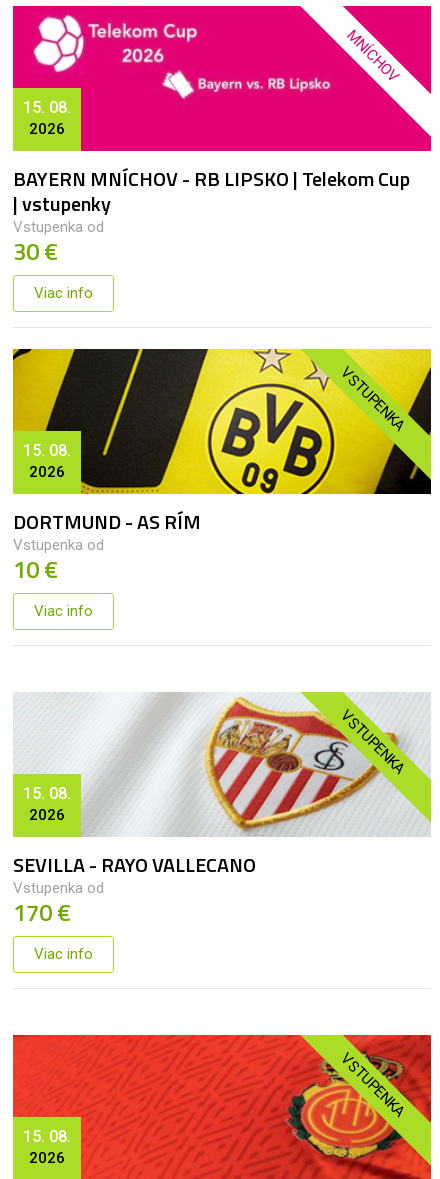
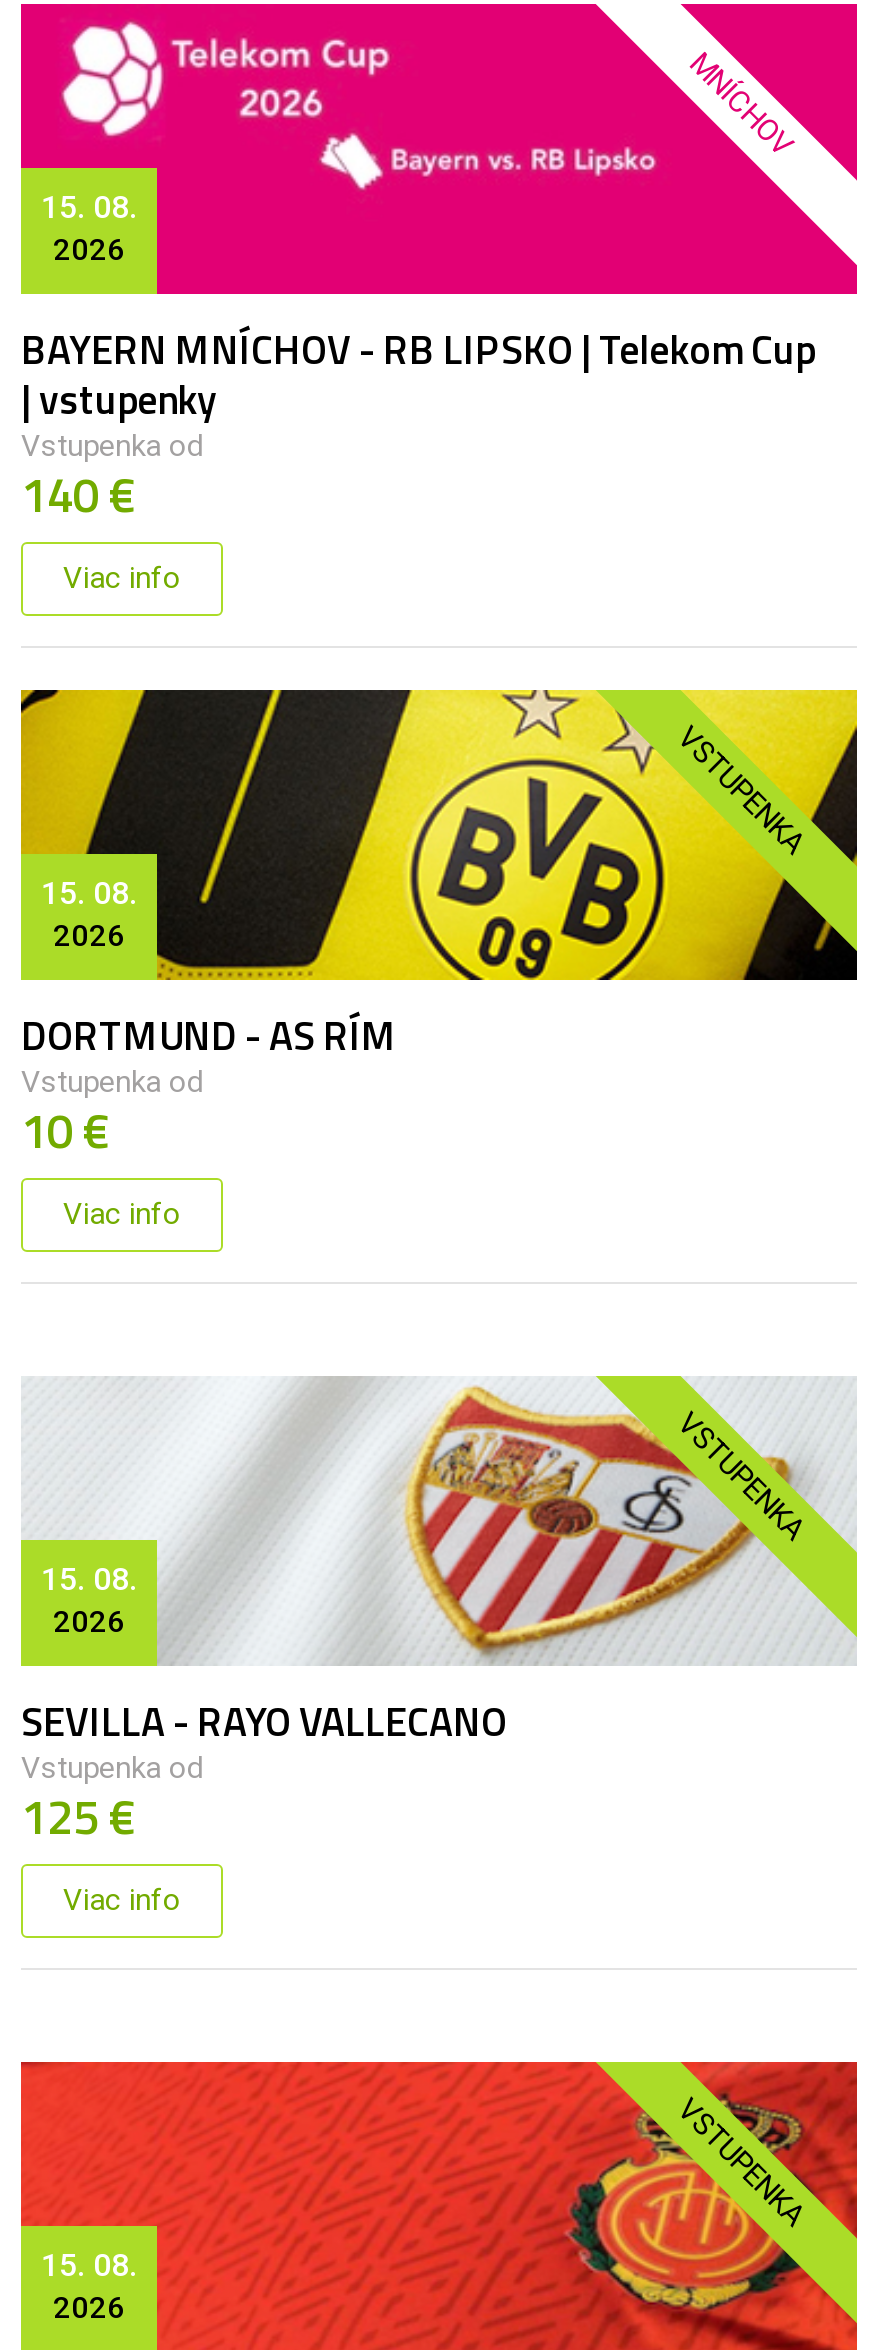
[13,233,58,269] 30 € -> [21,457,137,529] 140 €
[13,894,71,930] 170 € -> [21,1779,137,1851] 125 €

